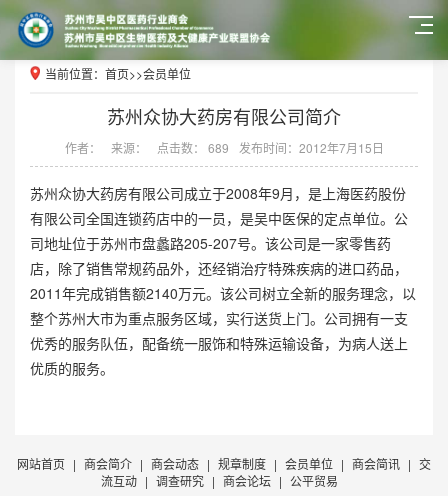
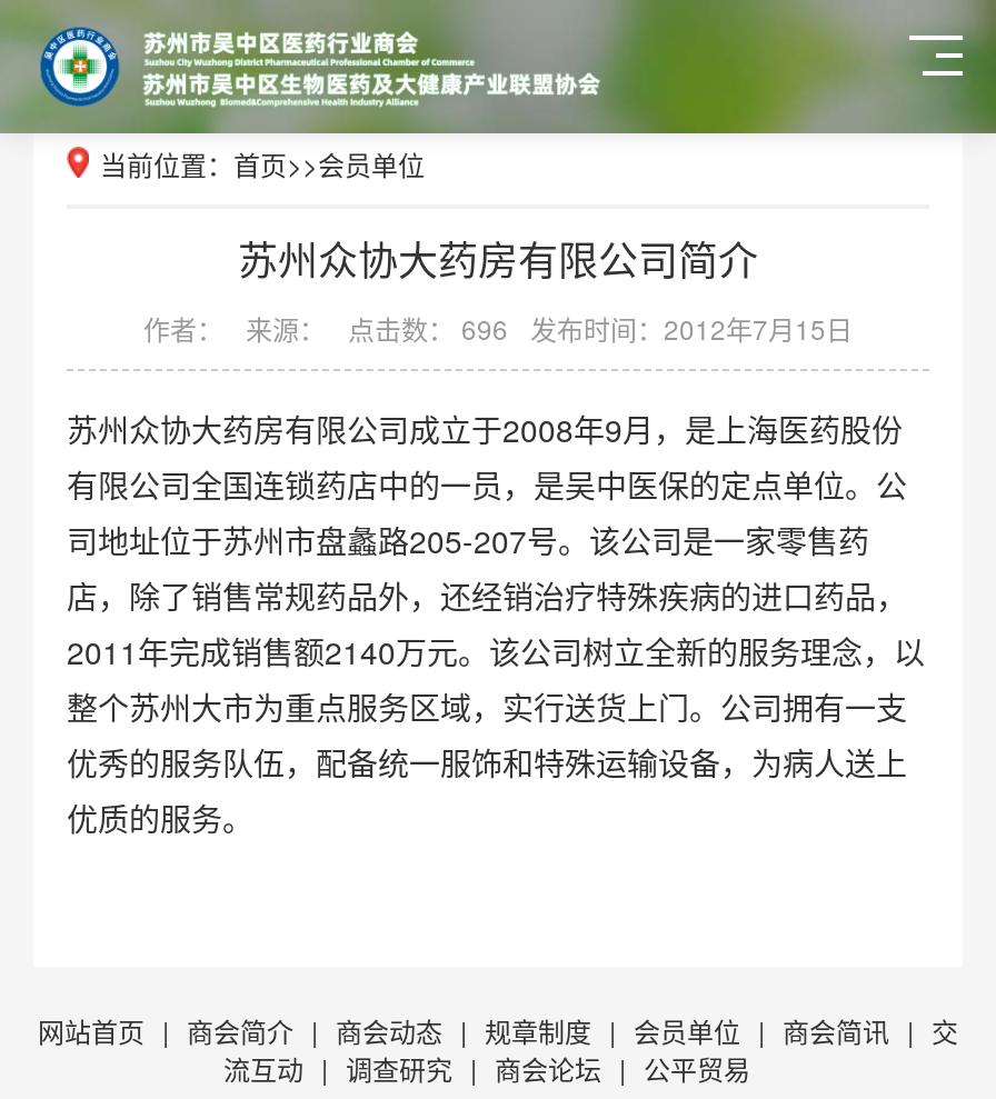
[64,139,383,156] 作者： 来源： 点击数： 689 发布时间：2012年7月15日 -> [143,309,853,347] 作者： 来源： 点击数： 696 发布时间：2012年7月15日

